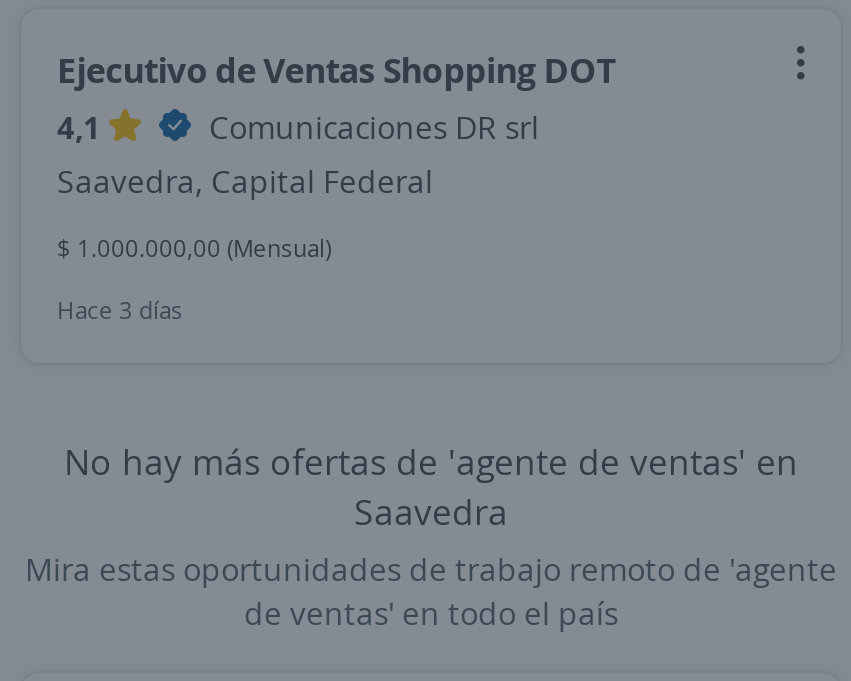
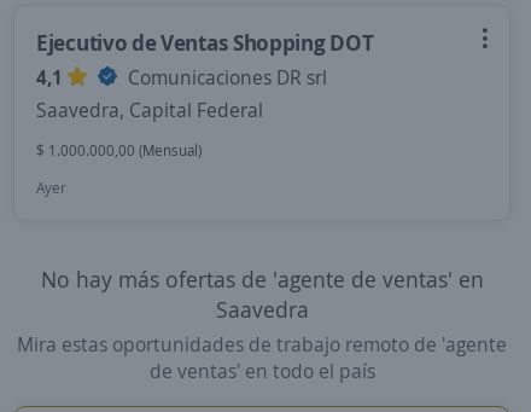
[57,293,183,327] Hace 3 días -> [36,178,66,198] Ayer

